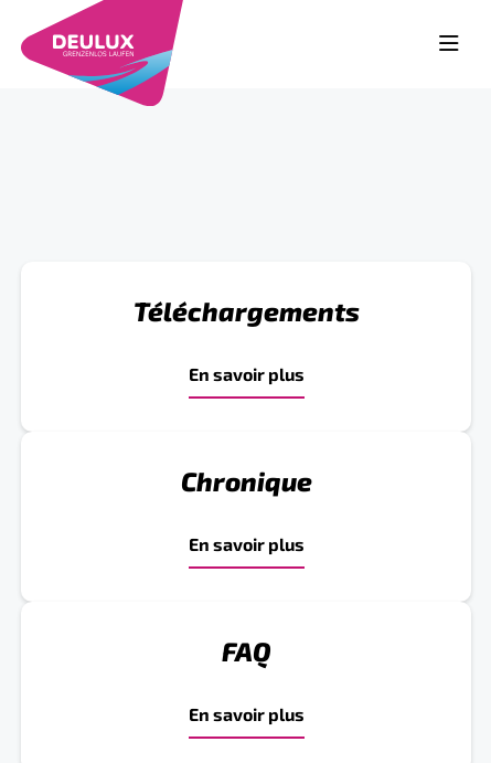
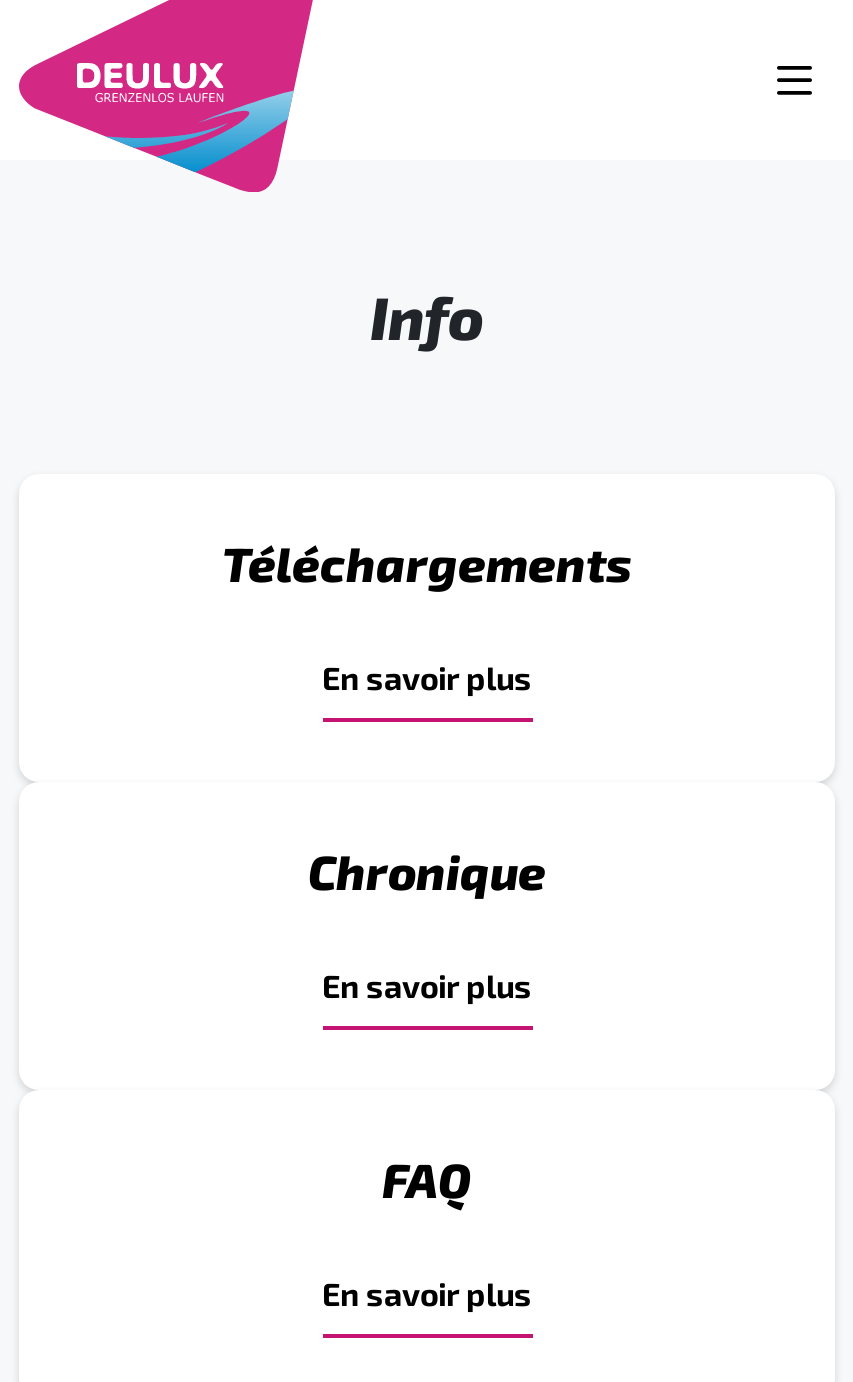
none -> [370,280,484,352] Info

